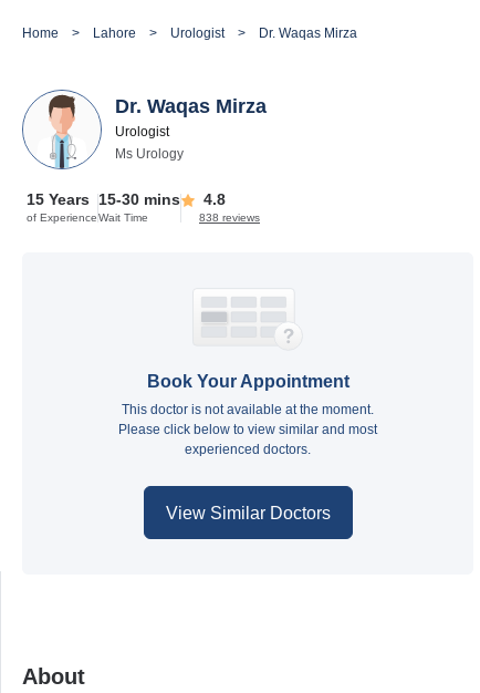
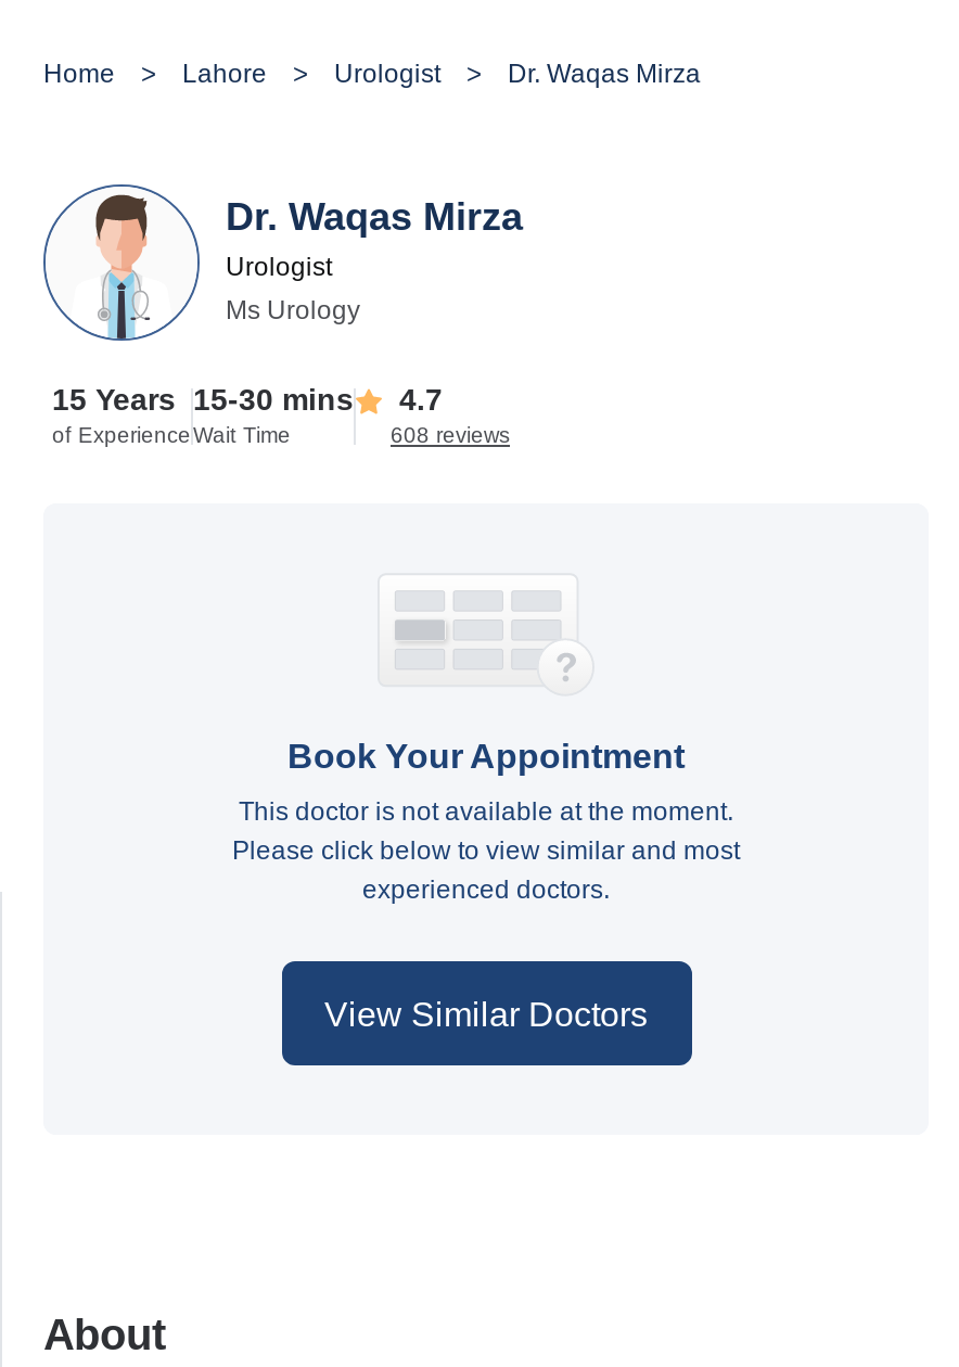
[27,191,226,208] 15 Years 15-30 mins 4.8 -> [52,382,443,417] 15 Years 15-30 mins 4.7
[199,212,260,224] 838 reviews -> [391,424,510,447] 608 reviews

